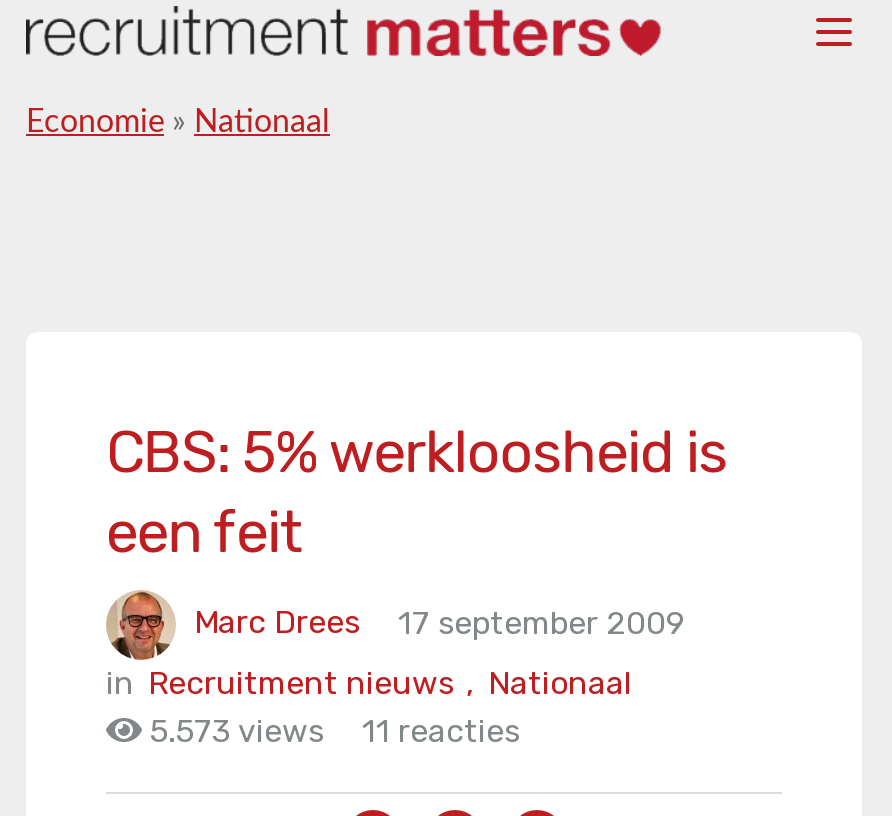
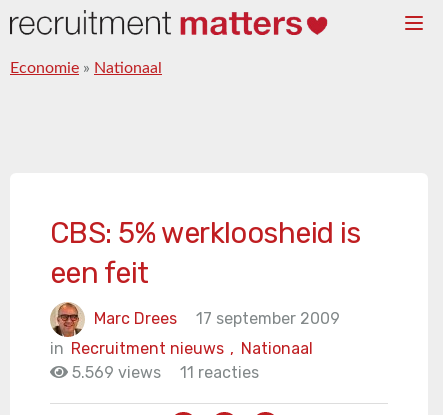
[142,712,520,750] 5.573 views 11 reacties -> [68,363,259,382] 5.569 views 11 reacties

